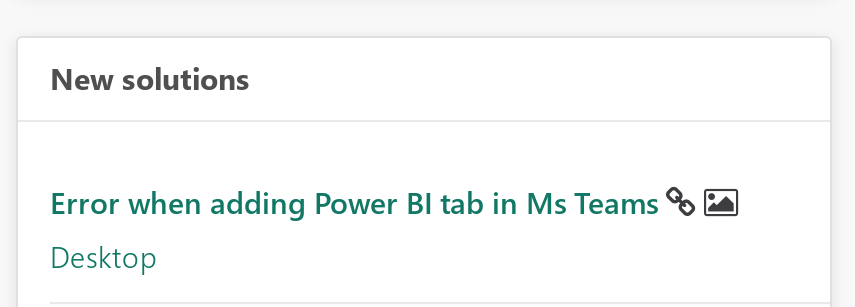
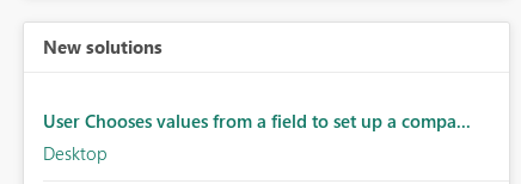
[50,183,666,223] Error when adding Power BI tab in Ms Teams -> [43,109,471,133] User Chooses values from a field to set up a compa...

